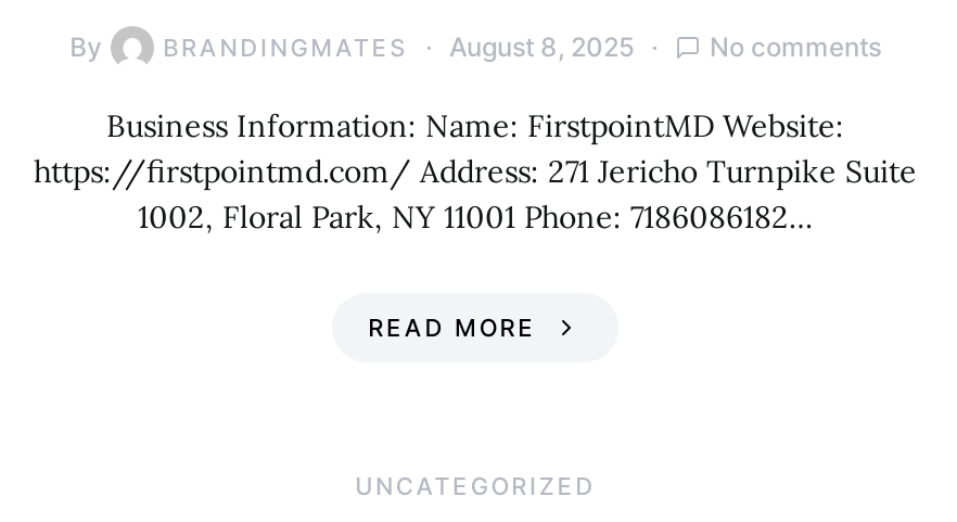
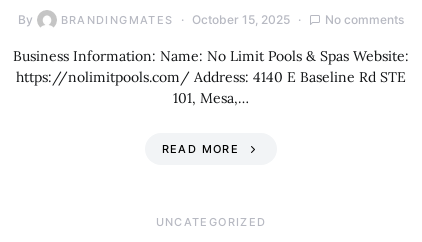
[70,30,633,63] By BRANDINGMATES August 8, 2025 -> [18,12,290,27] By BRANDINGMATES October 15, 2025
[34,106,917,237] Business Information: Name: FirstpointMD Website: | https://firstpointmd.com/ Address: 271 Jericho Turnpike Suite | 1002, Floral Park, NY 11001 Phone: 7186086182… -> [13,47,409,107] Business Information: Name: No Limit Pools & Spas Website: | https://nolimitpools.com/ Address: 4140 E Baseline Rd STE | 101, Mesa,…

